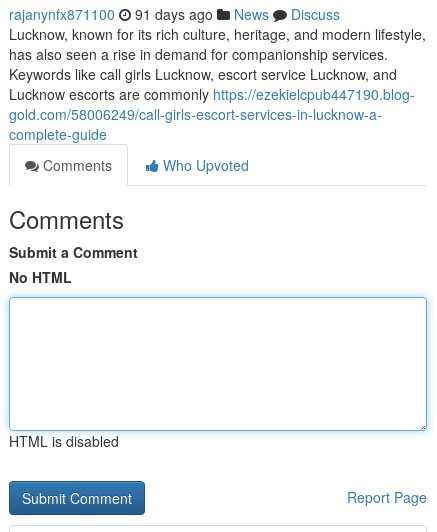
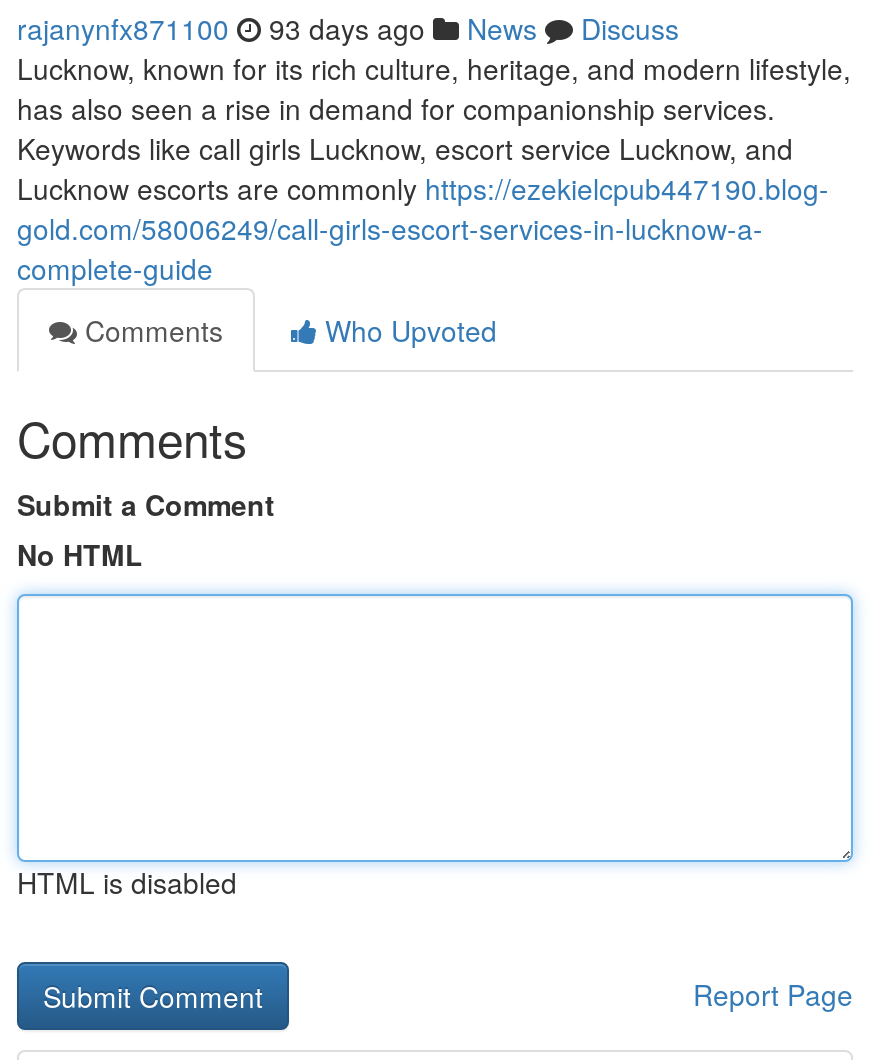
[9,4,340,24] rajanynfx871100 91 days ago News Discuss -> [17,8,679,48] rajanynfx871100 93 days ago News Discuss

